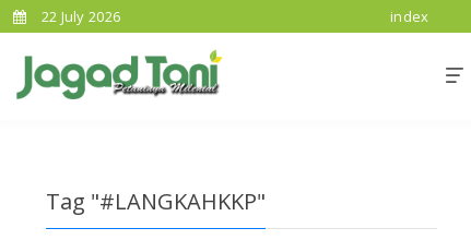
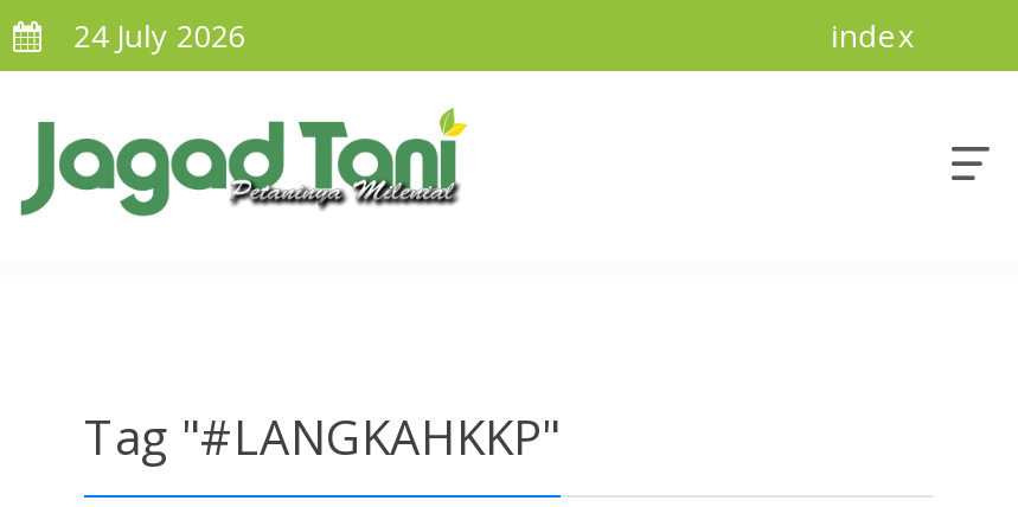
[37,6,120,26] 22 July 2026 -> [66,13,246,56] 24 July 2026

